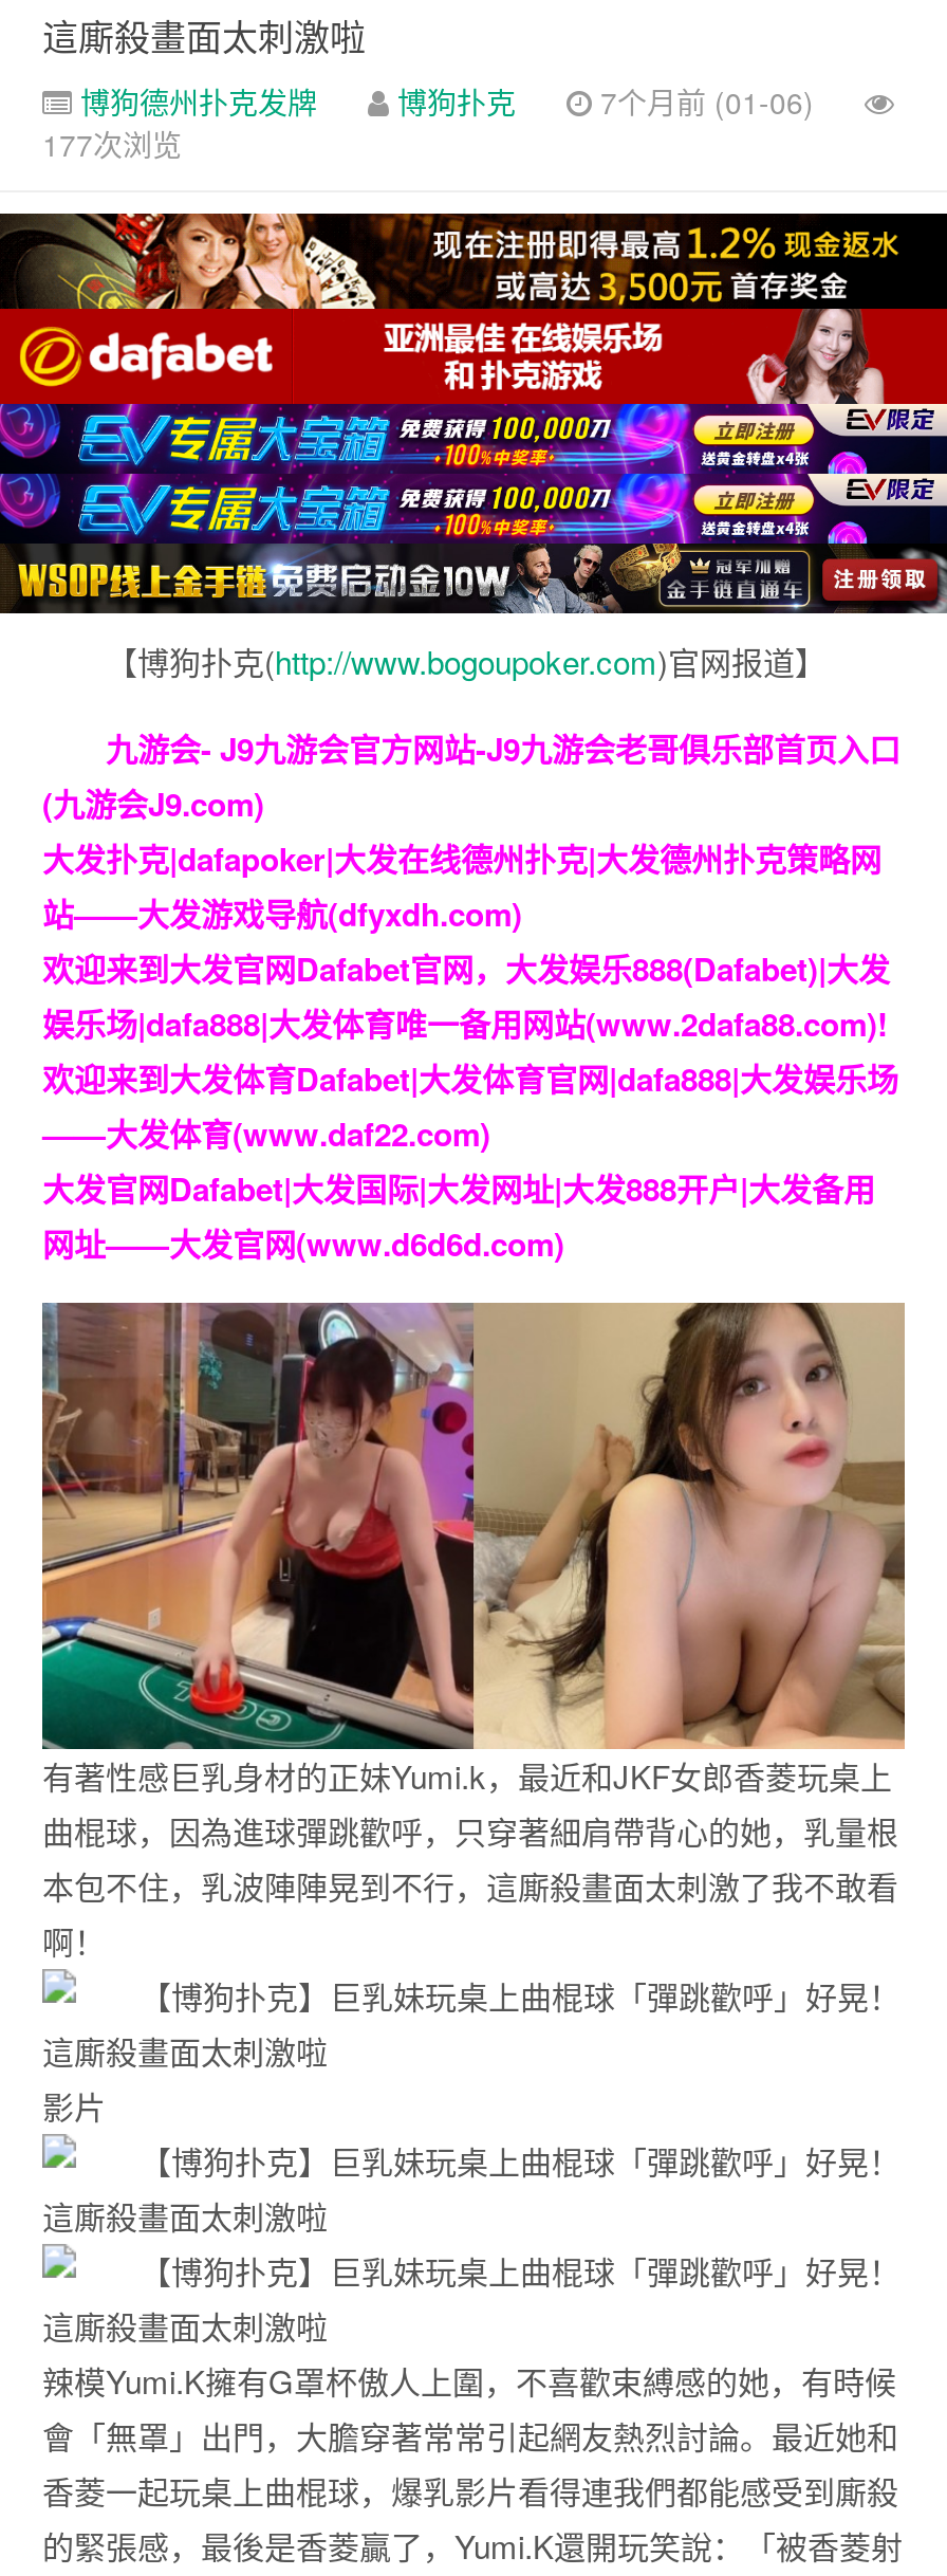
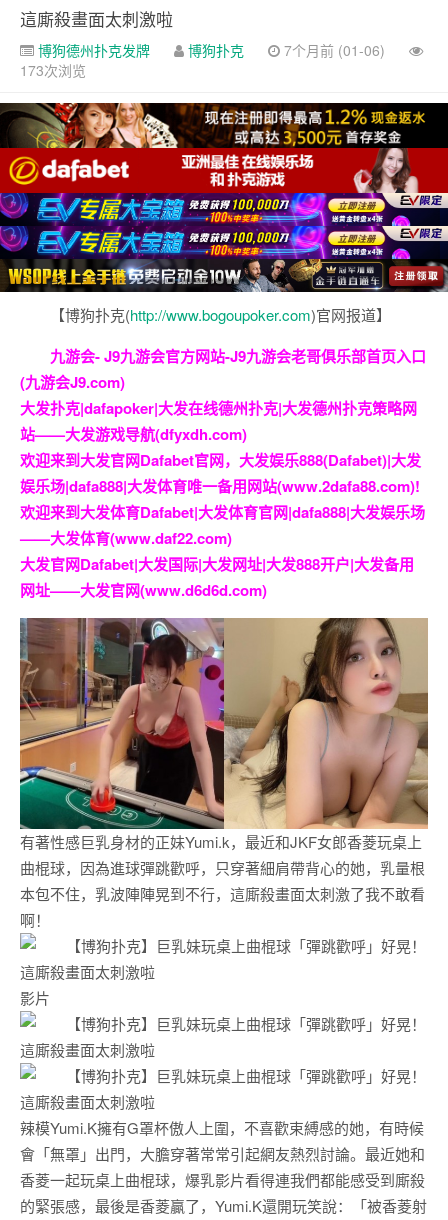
[42,123,182,166] 177次浏览 -> [20,60,86,80] 173次浏览

